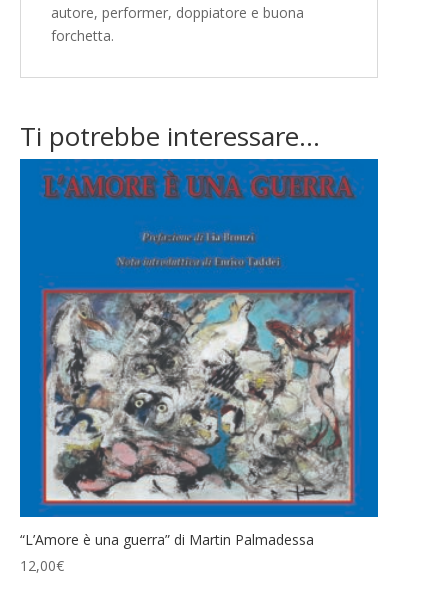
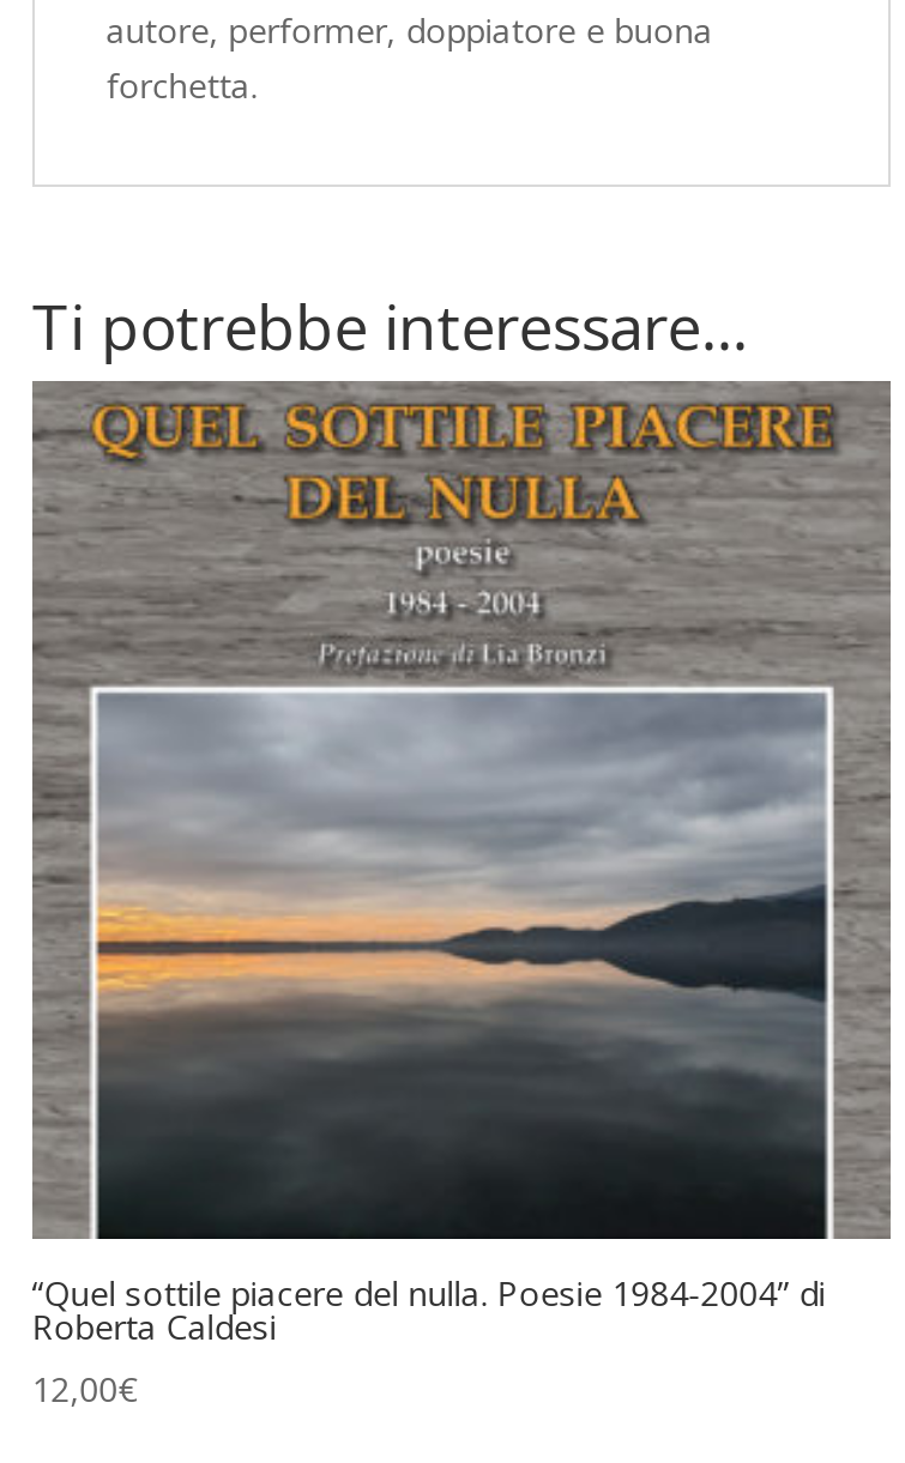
[19,158,379,549] [image] | “L’Amore è una guerra” di Martin Palmadessa -> [30,379,893,1350] [image] | “Quel sottile piacere del nulla. Poesie 1984-2004” di | Roberta Caldesi

